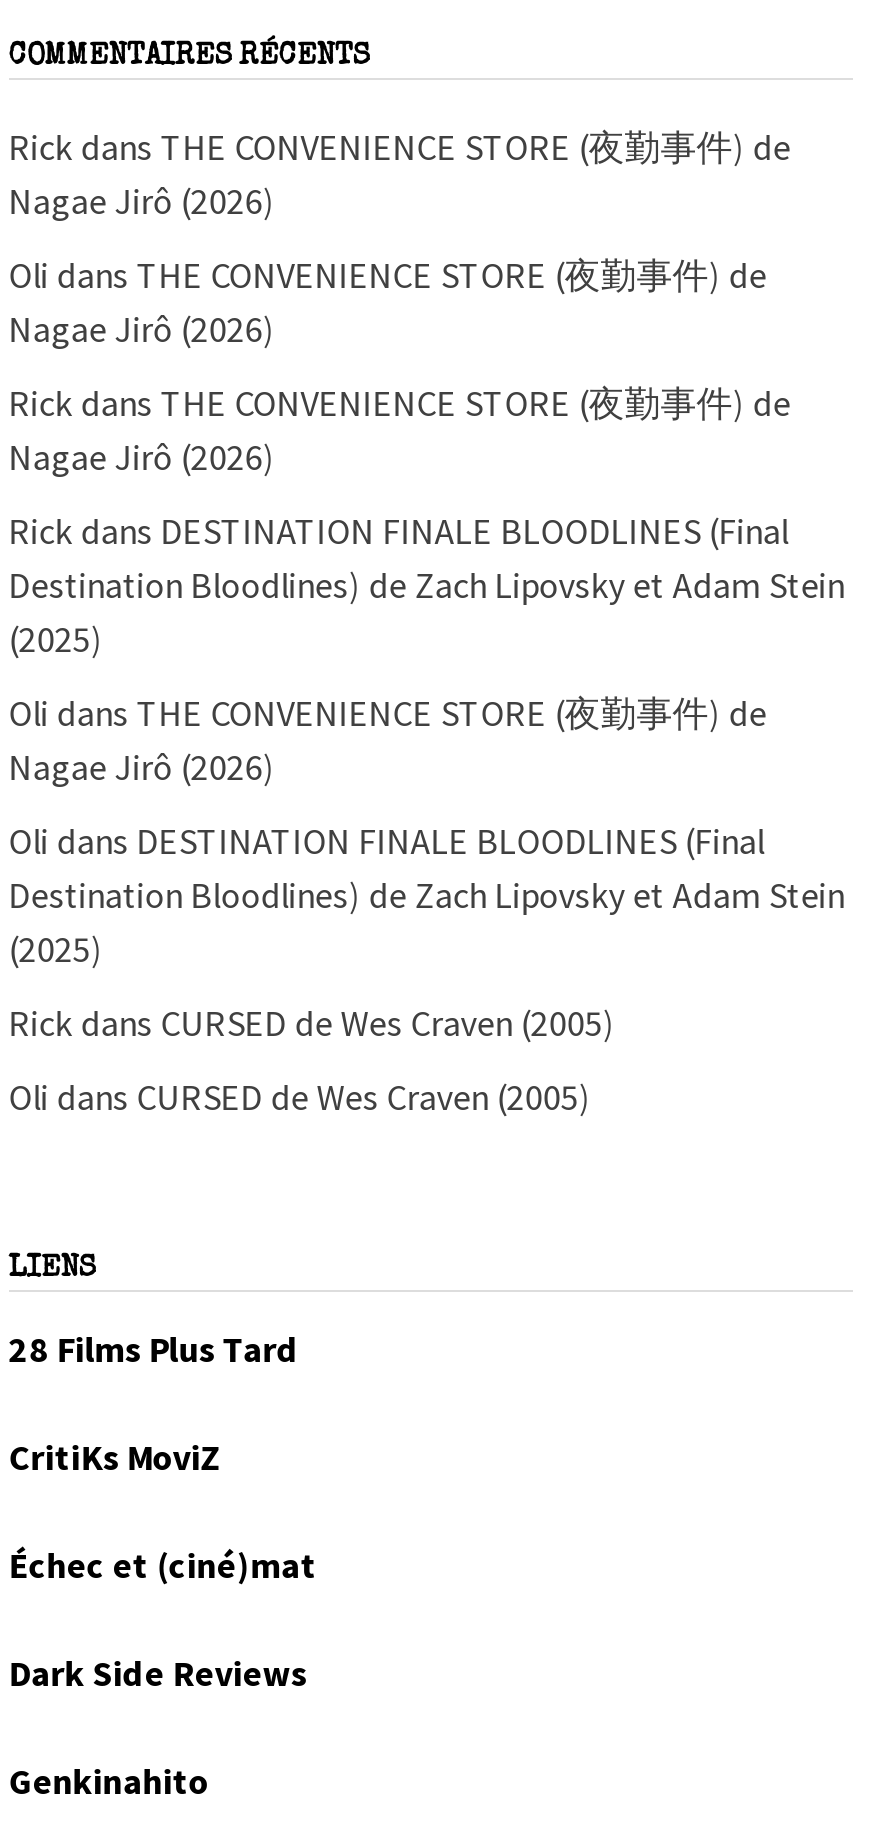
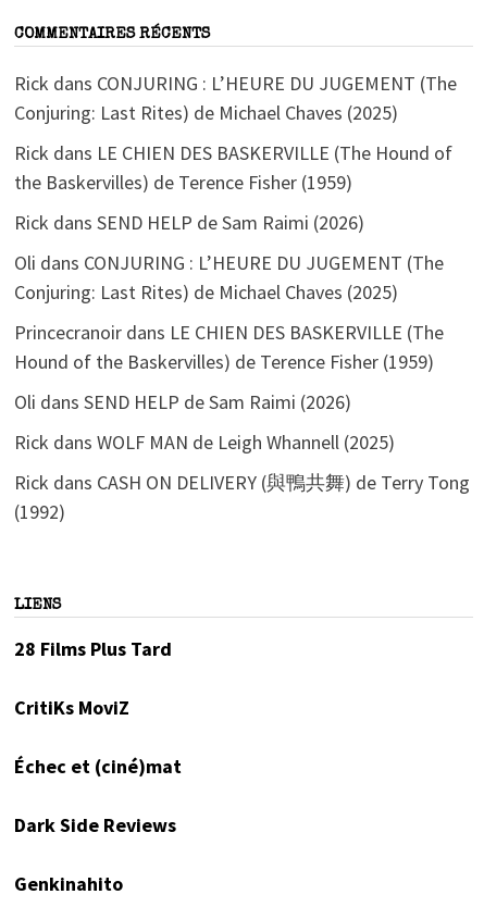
[9,124,791,224] Rick dans THE CONVENIENCE STORE (夜勤事件) de | Nagae Jirô (2026) -> [14,71,457,126] Rick dans CONJURING : L’HEURE DU JUGEMENT (The | Conjuring: Last Rites) de Michael Chaves (2025)
[9,252,767,352] Oli dans THE CONVENIENCE STORE (夜勤事件) de | Nagae Jirô (2026) -> [14,141,452,195] Rick dans LE CHIEN DES BASKERVILLE (The Hound of | the Baskervilles) de Terence Fisher (1959)
[9,380,791,480] Rick dans THE CONVENIENCE STORE (夜勤事件) de | Nagae Jirô (2026) -> [14,210,364,235] Rick dans SEND HELP de Sam Raimi (2026)
[9,508,845,662] Rick dans DESTINATION FINALE BLOODLINES (Final | Destination Bloodlines) de Zach Lipovsky et Adam Stein | (2025) -> [14,251,444,305] Oli dans CONJURING : L’HEURE DU JUGEMENT (The | Conjuring: Last Rites) de Michael Chaves (2025)
[9,690,767,790] Oli dans THE CONVENIENCE STORE (夜勤事件) de | Nagae Jirô (2026) -> [14,320,444,375] Princecranoir dans LE CHIEN DES BASKERVILLE (The | Hound of the Baskervilles) de Terence Fisher (1959)
[9,818,845,972] Oli dans DESTINATION FINALE BLOODLINES (Final | Destination Bloodlines) de Zach Lipovsky et Adam Stein | (2025) -> [14,390,351,415] Oli dans SEND HELP de Sam Raimi (2026)
[9,1000,615,1046] Rick dans CURSED de Wes Craven (2005) -> [14,430,395,455] Rick dans WOLF MAN de Leigh Whannell (2025)
[9,1074,591,1120] Oli dans CURSED de Wes Craven (2005) -> [14,470,470,525] Rick dans CASH ON DELIVERY (與鴨共舞) de Terry Tong | (1992)

